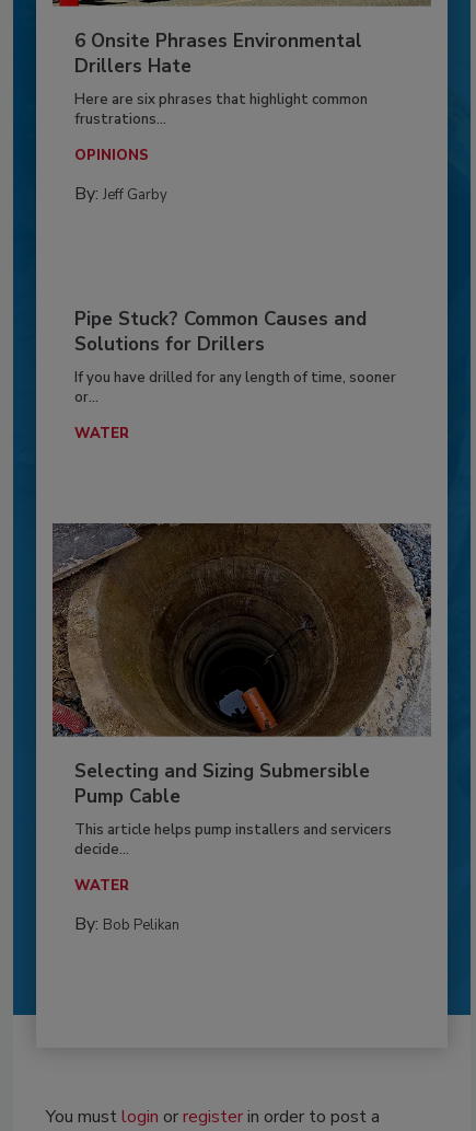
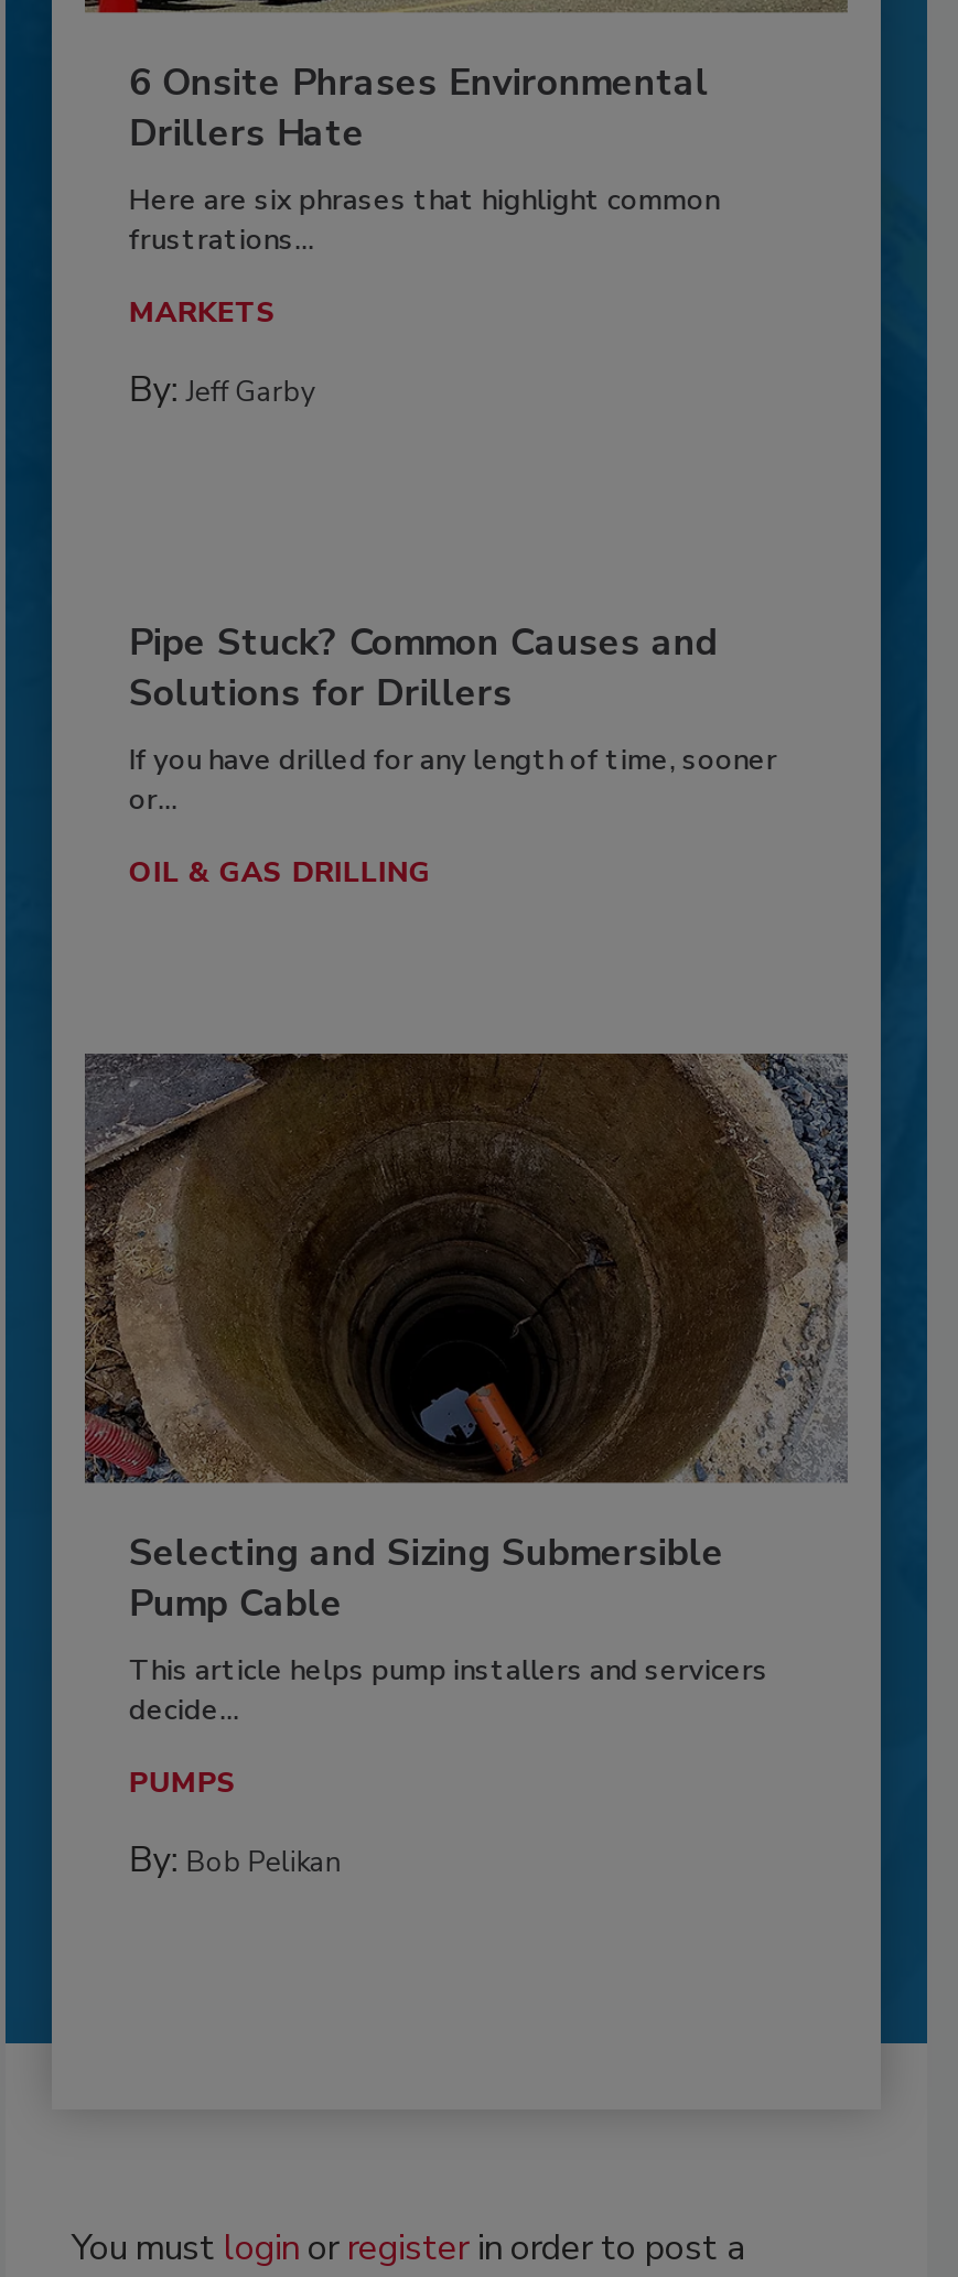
[74,146,149,165] OPINIONS -> [129,293,276,333] MARKETS
[74,424,129,444] WATER -> [129,853,431,893] OIL & GAS DRILLING
[74,876,129,895] WATER -> [129,1763,237,1803] PUMPS

